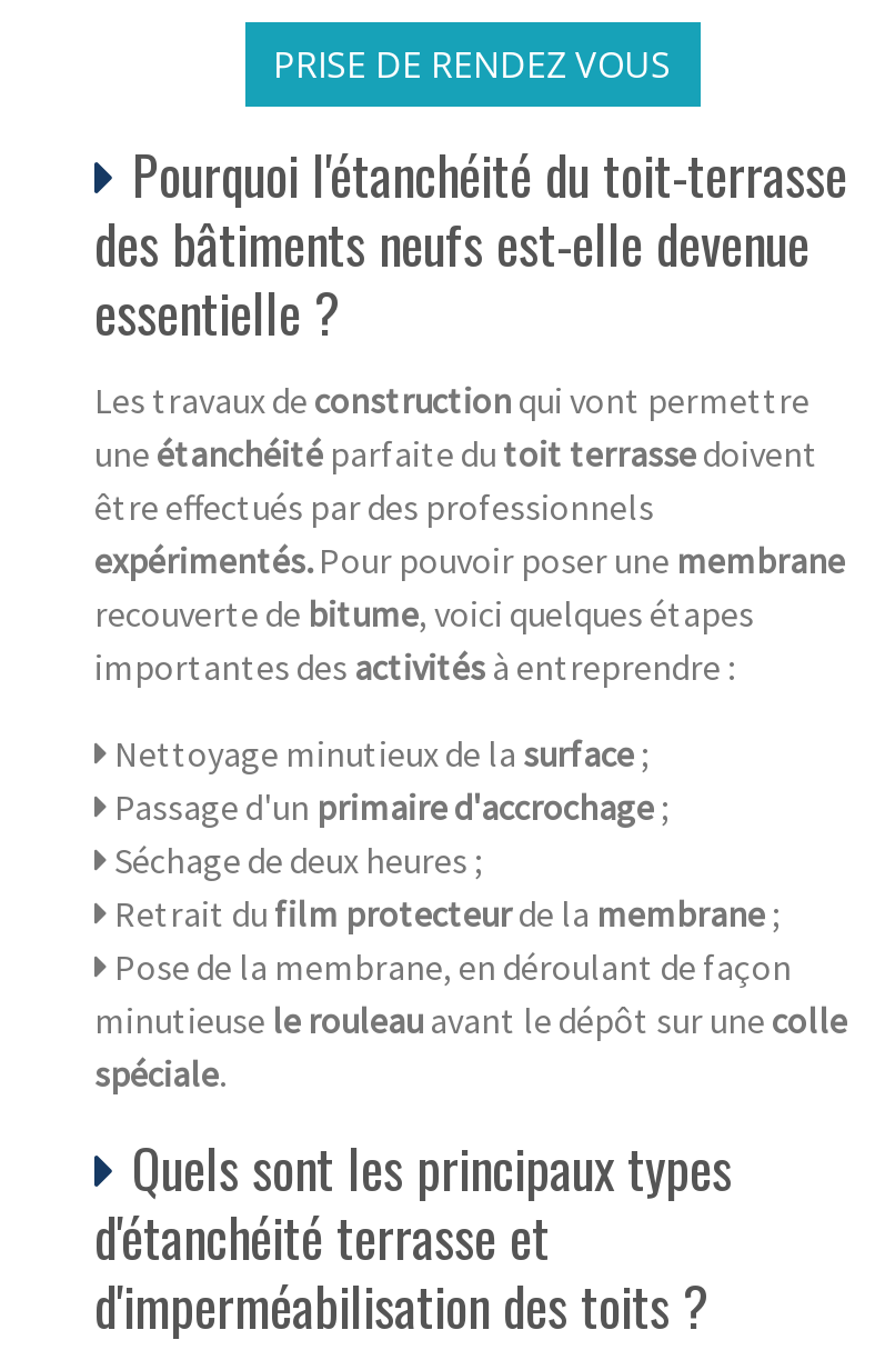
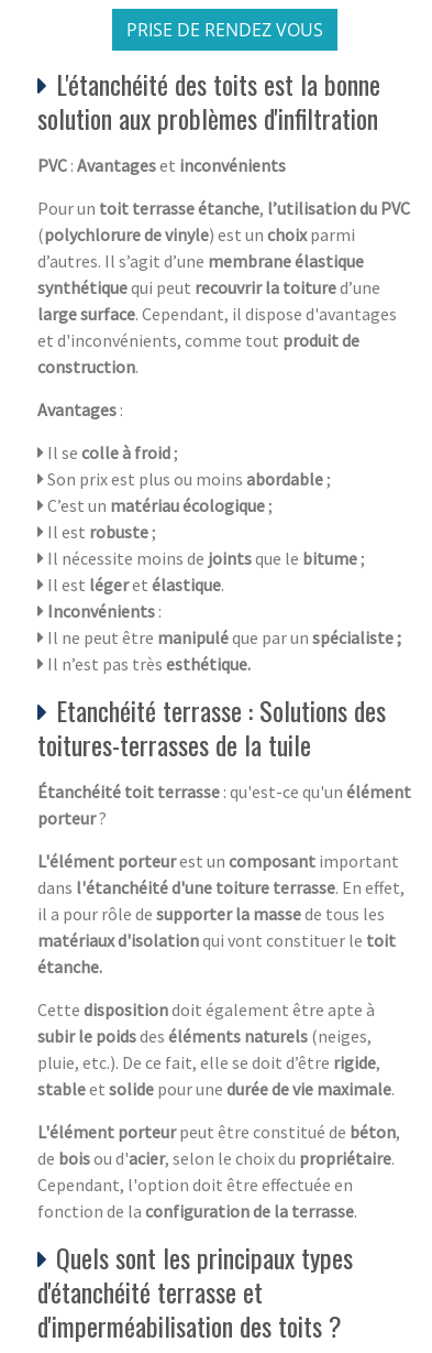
[94,133,847,1095] Pourquoi l'étanchéité du toit-terrasse | des bâtiments neufs est-elle devenue | essentielle ? | Les travaux de construction qui vont permettre | une étanchéité parfaite du toit terrasse doivent | être effectués par des professionnels | expérimentés. Pour pouvoir poser une membrane | recouverte de bitume, voici quelques étapes | importantes des activités à entreprendre : | Nettoyage minutieux de la surface; | Passage d'un primaire d'accrochage; | Séchage de deux heures ; | Retrait du film protecteurde la membrane; | Pose de la membrane, en déroulant de façon | minutieuse le rouleau avant le dépôt sur une colle | spéciale. -> [37,64,411,1222] L'étanchéité des toits est la bonne | solution aux problèmes d'infiltration | PVC: Avantages et inconvénients | Pour un toit terrasse étanche, l’utilisation du PVC | (polychlorure de vinyle) est un choix parmi | d’autres. Il s’agit d’une membrane élastique | synthétique qui peut recouvrir la toiture d’une | large surface. Cependant, il dispose d'avantages | et d'inconvénients, comme tout produit de | construction. | Avantages: | Il se colle à froid; | Son prix est plus ou moins abordable; | C’est un matériau écologique; | Il est robuste; | Il nécessite moins de joints que le bitume; | Il est légeret élastique. | Inconvénients: | Il ne peut être manipulé que par un spécialiste ; | Il n’est pas très esthétique. | Etanchéité terrasse : Solutions des | toitures-terrasses de la tuile | Étanchéité toit terrasse: qu'est-ce qu'un élément | porteur? | L'élément porteurest un composant important | dans l'étanchéité d'une toiture terrasse. En effet, | il a pour rôle de supporter la masse de tous les | matériaux d'isolation qui vont constituer le toit | étanche. | Cette disposition doit également être apte à | subir le poids des éléments naturels (neiges, | pluie, etc.). De ce fait, elle se doit d’être rigide, | stable et solide pour une durée de vie maximale. | L'élément porteur peut être constitué de béton, | de bois ou d'acier, selon le choix du propriétaire. | Cependant, l'option doit être effectuée en | fonction de la configuration de la terrasse.

